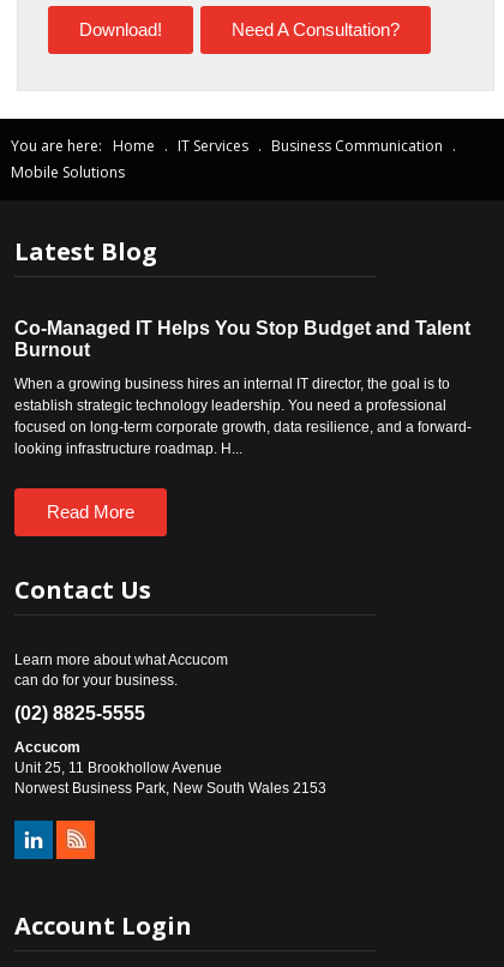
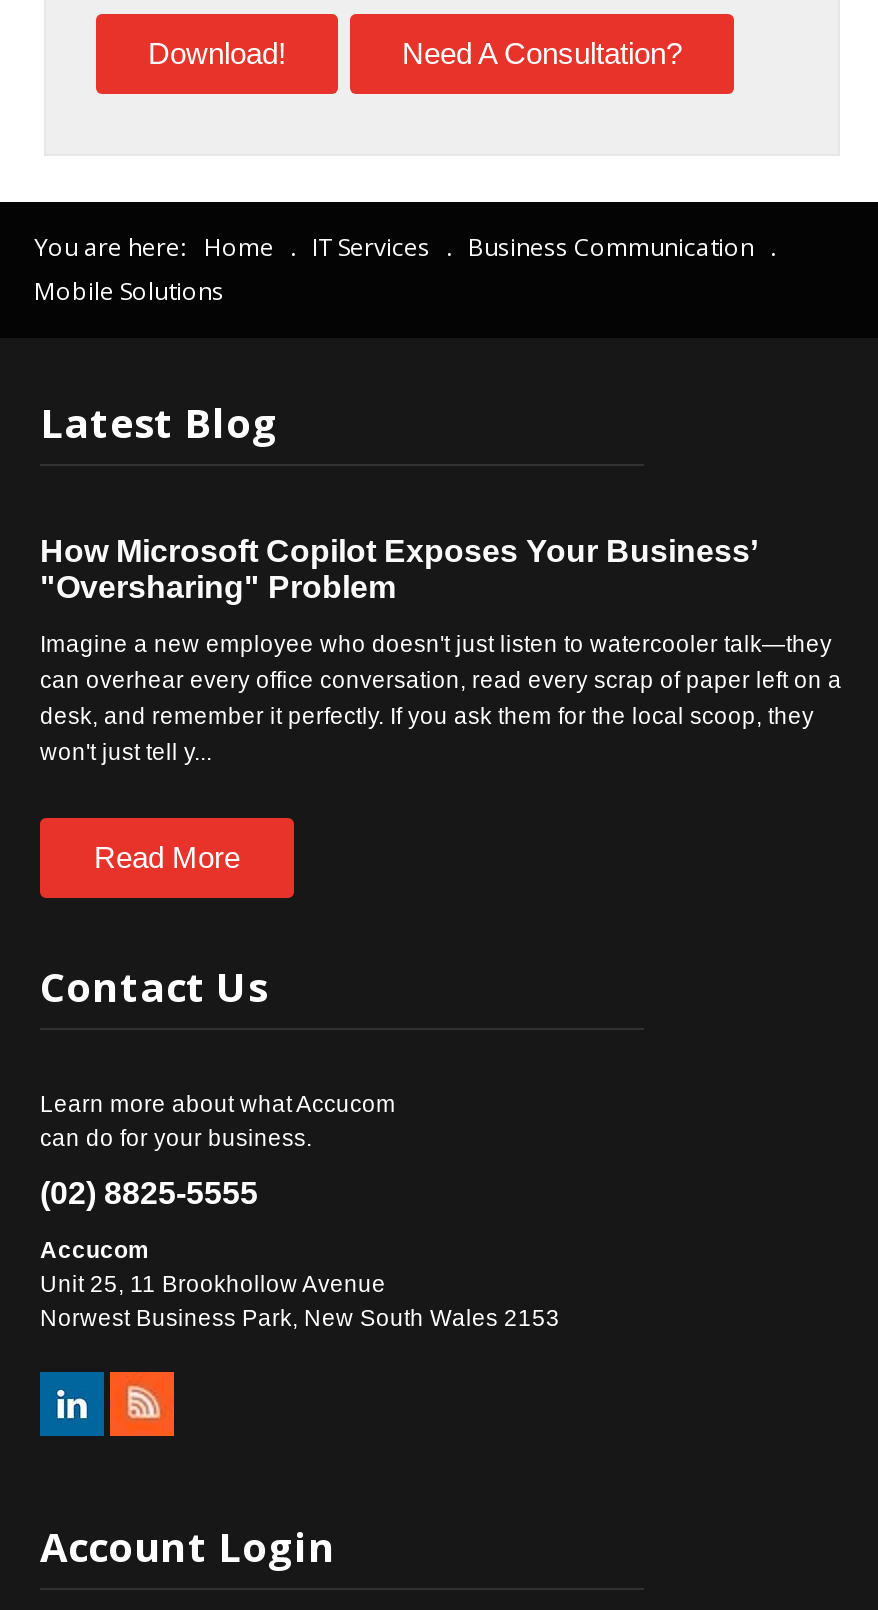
[14,318,470,360] Co-Managed IT Helps You Stop Budget and Talent | Burnout -> [40,534,756,604] How Microsoft Copilot Exposes Your Business’ | "Oversharing" Problem
[14,377,450,391] When a growing business hires an internal IT director, the goal is to -> [40,632,832,656] Imagine a new employee who doesn't just listen to watercooler talk—they
[14,398,446,413] establish strategic technology leadership. You need a professional -> [40,668,842,692] can overhear every office conversation, read every scrap of paper left on a
[14,420,472,434] focused on long-term corporate growth, data resilience, and a forward- -> [40,704,814,728] desk, and remember it perfectly. If you ask them for the local scoop, they
[14,442,242,456] looking infrastructure roadmap. H... -> [40,740,212,764] won't just tell y...

